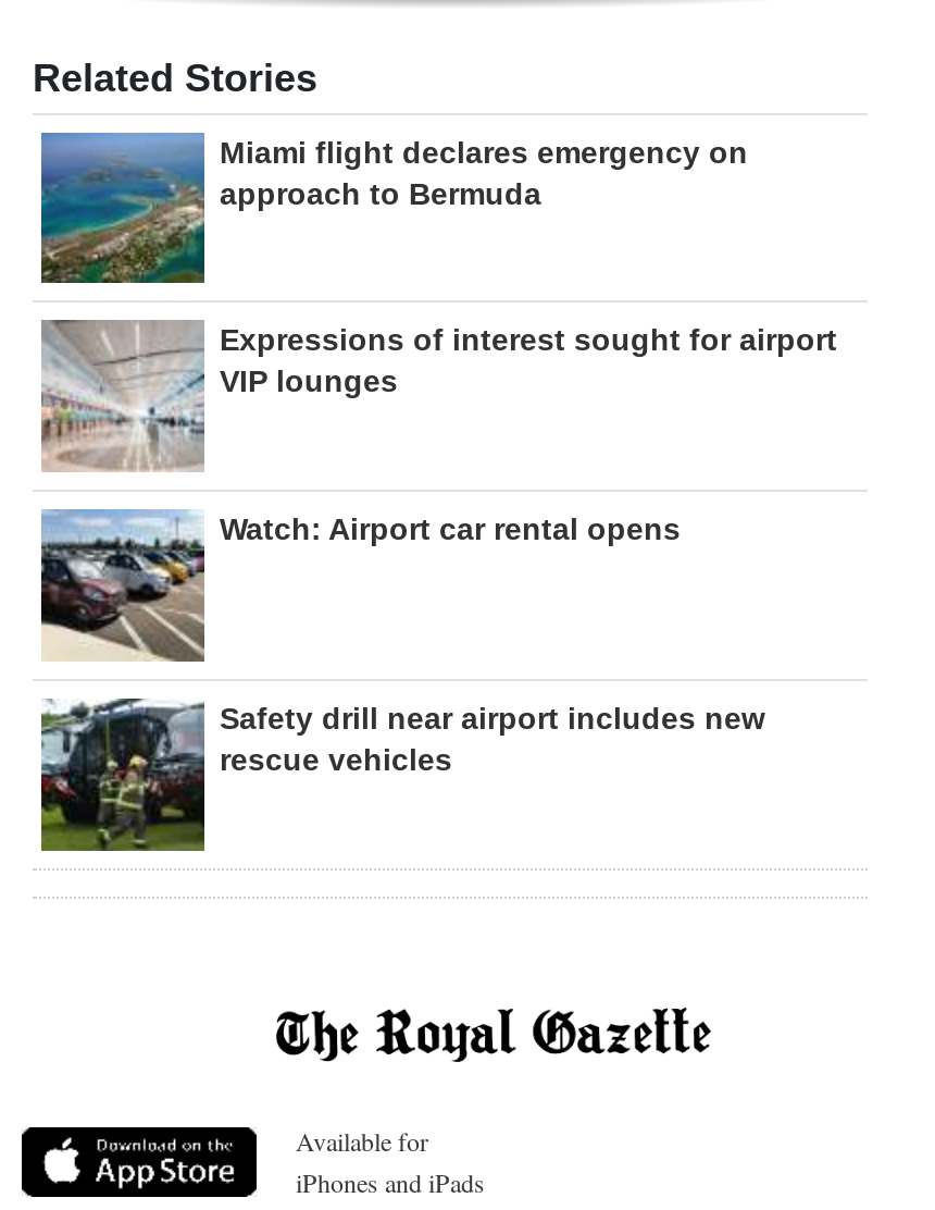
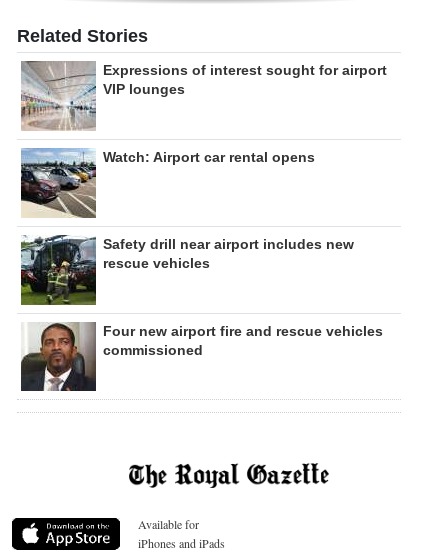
[39,131,748,285] [image] | Miami flight declares emergency on | approach to Bermuda -> none
moved [37,316,837,778] -> [19,59,387,271]: [image] | Expressions of interest sought for airport | VIP lounges | Watch: Airport car rental opens | Safety drill near airport includes new | rescue vehicles
none -> [21,322,383,391] [image] | Four new airport fire and rescue vehicles | commissioned

